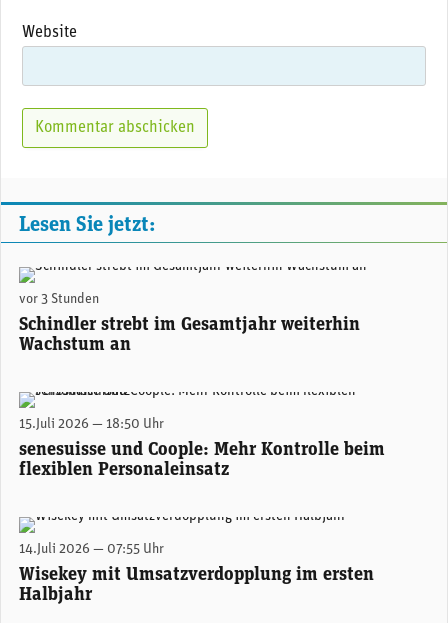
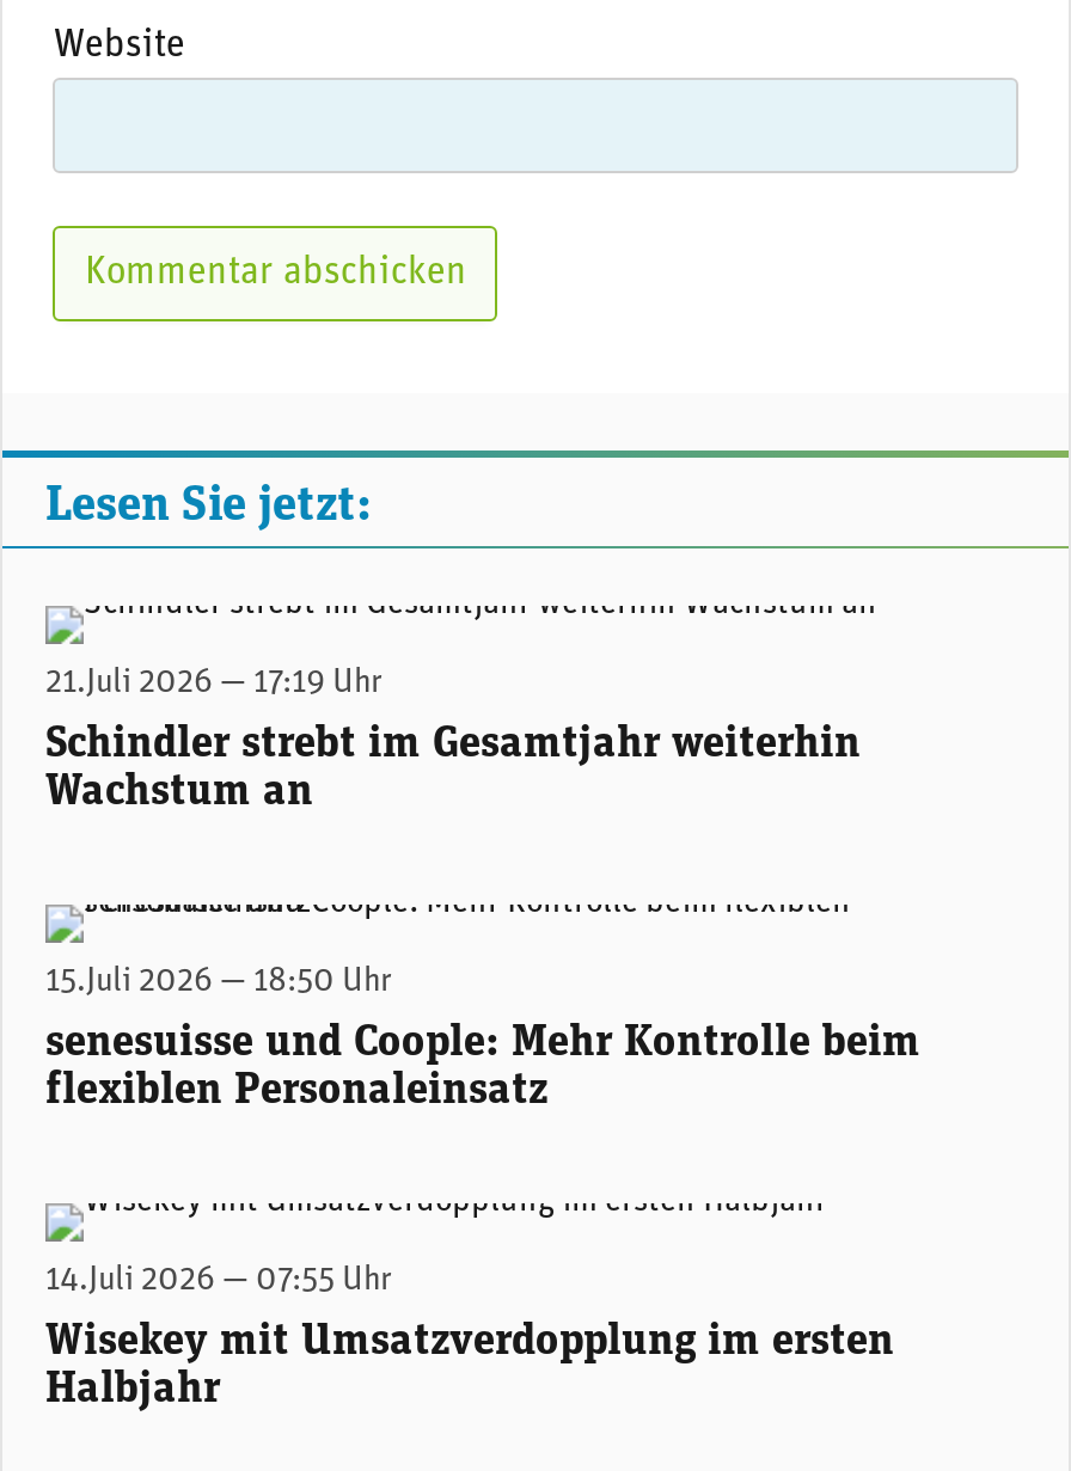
[19,292,99,307] vor 3 Stunden -> [45,666,382,702] 21.Juli 2026 — 17:19 Uhr

